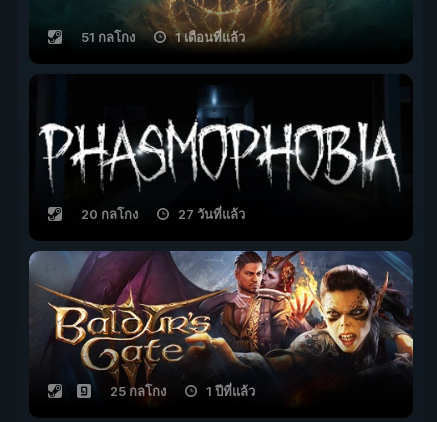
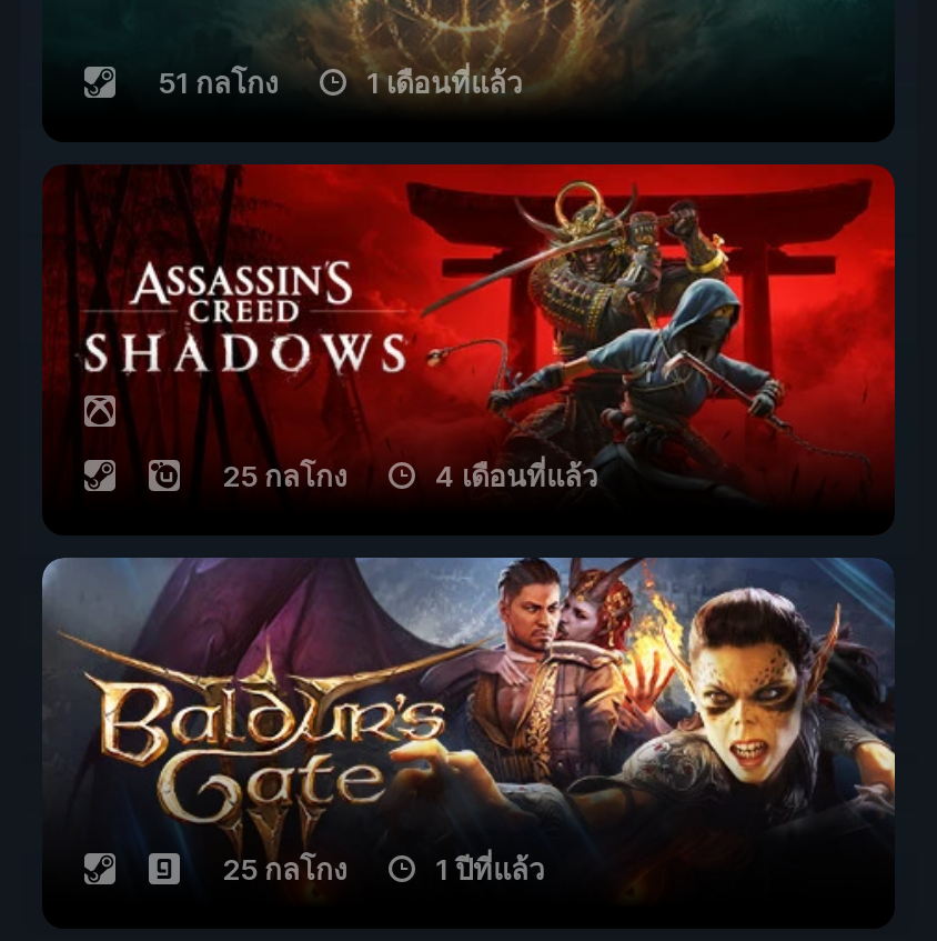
[30,74,413,222] [image] | 20 กลโกง | 27 วันที่แล้ว -> [42,162,897,495] [image] | 25 กลโกง | 4 เดือนที่แล้ว

